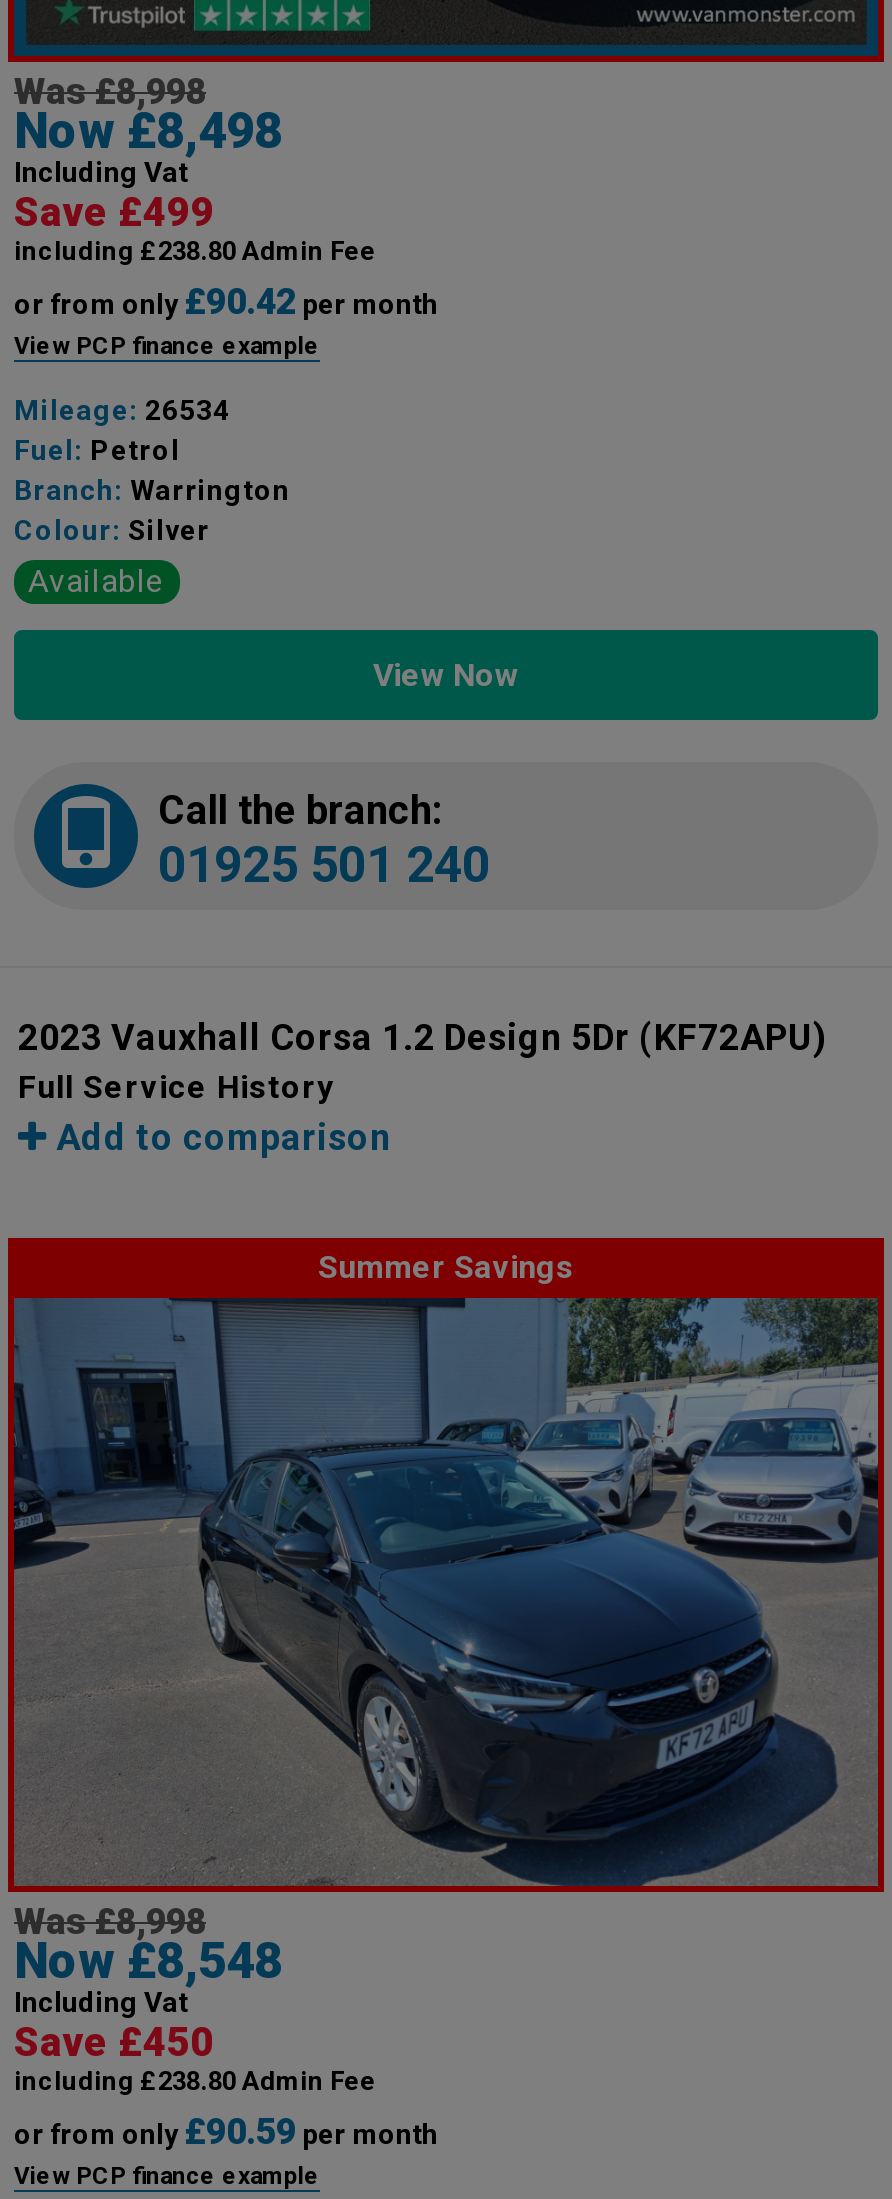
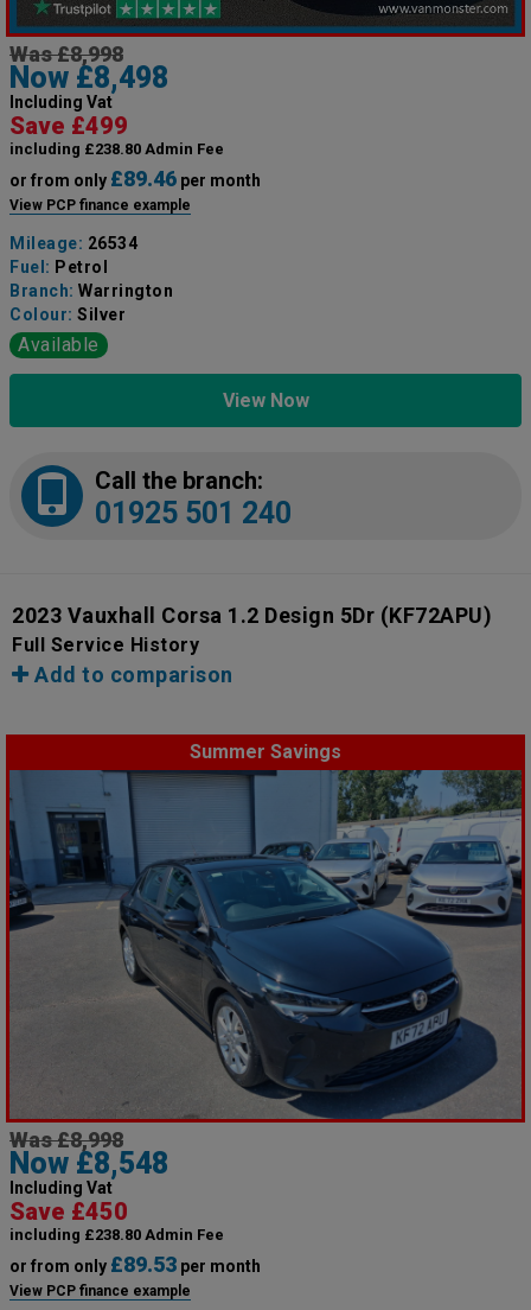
[14,280,438,322] or from only £90.42 per month -> [9,166,261,191] or from only £89.46 per month
[14,2110,438,2152] or from only £90.59 per month -> [9,1252,261,1277] or from only £89.53 per month

